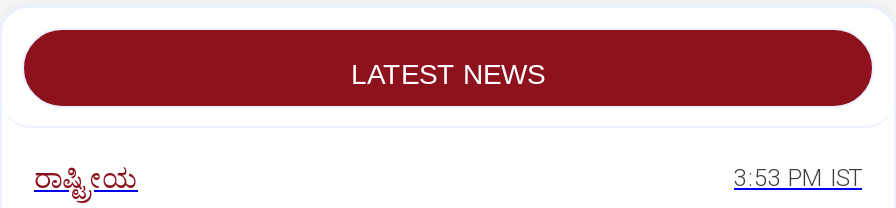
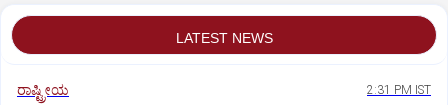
[734,164,862,192] 3:53 PM IST -> [367,83,431,97] 2:31 PM IST

